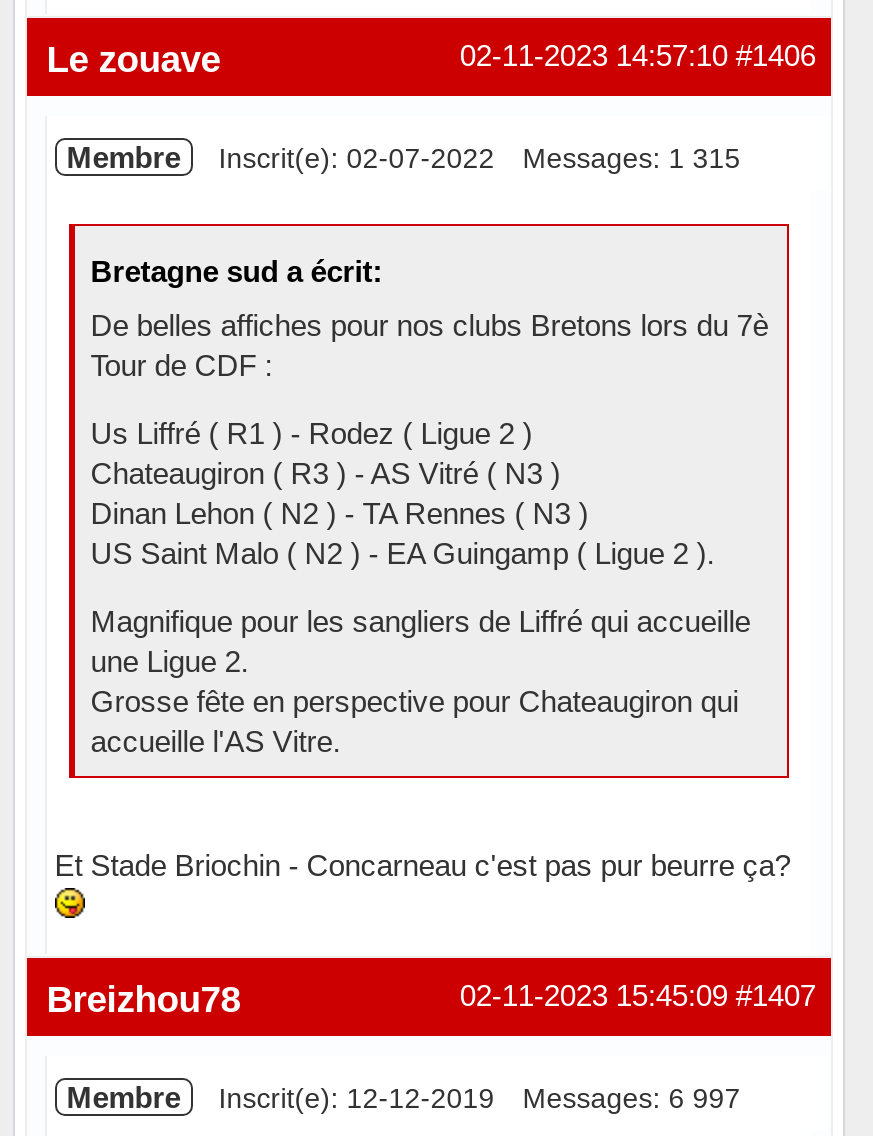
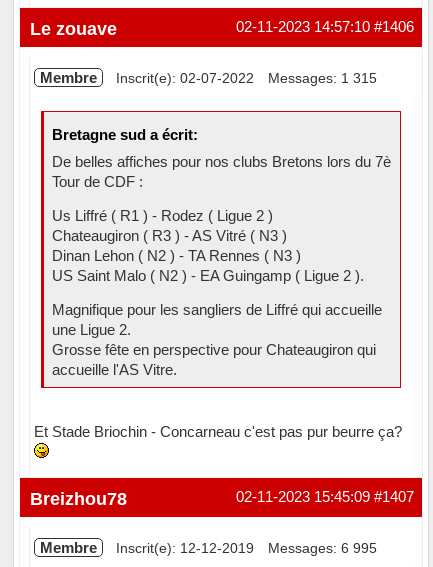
[66,1080,740,1114] Membre Inscrit(e): 12-12-2019 Messages: 6 997 -> [40,539,377,556] Membre Inscrit(e): 12-12-2019 Messages: 6 995

